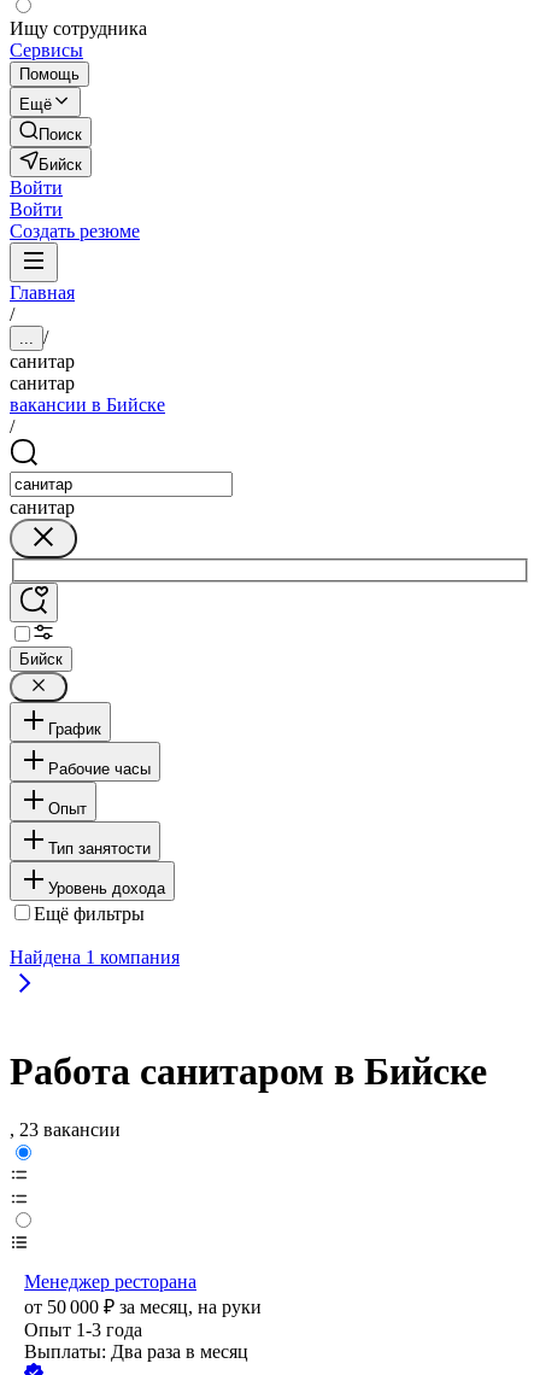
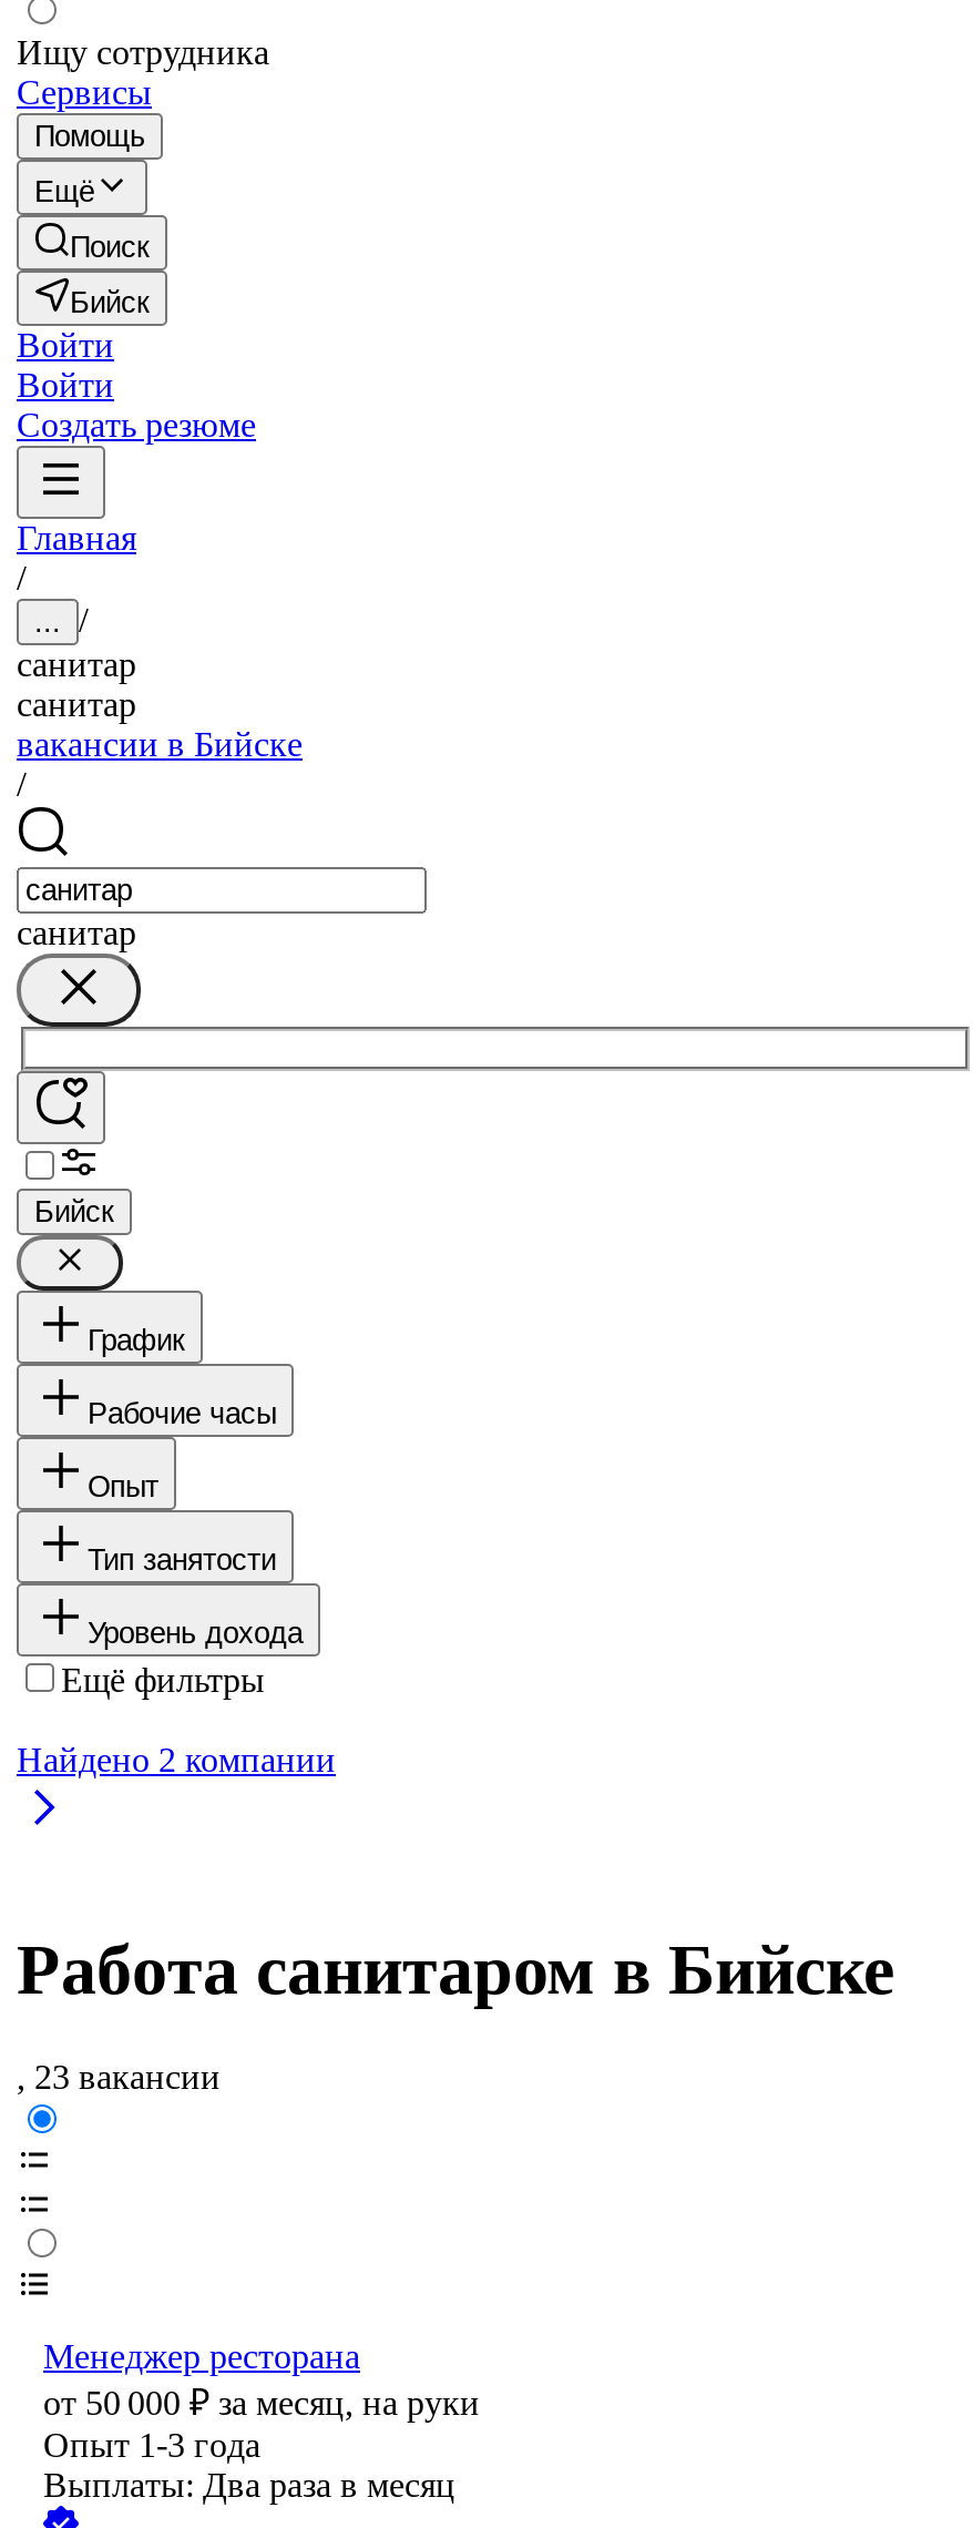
[10,946,180,967] Найдена 1 компания -> [17,1740,336,1778] Найдено 2 компании

